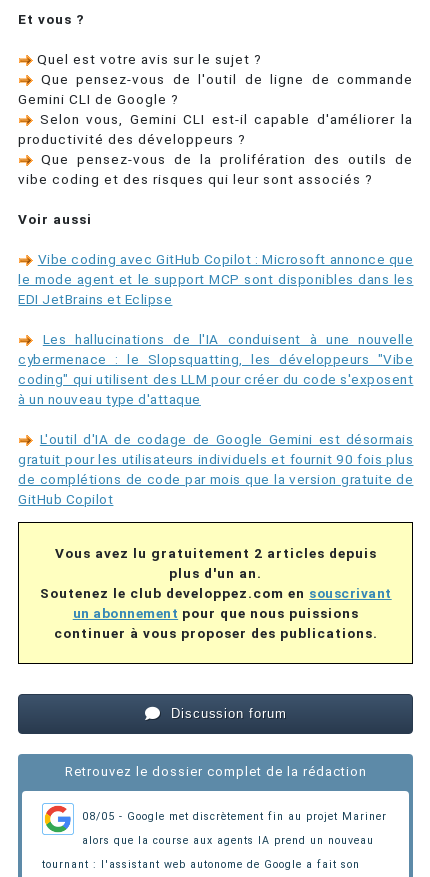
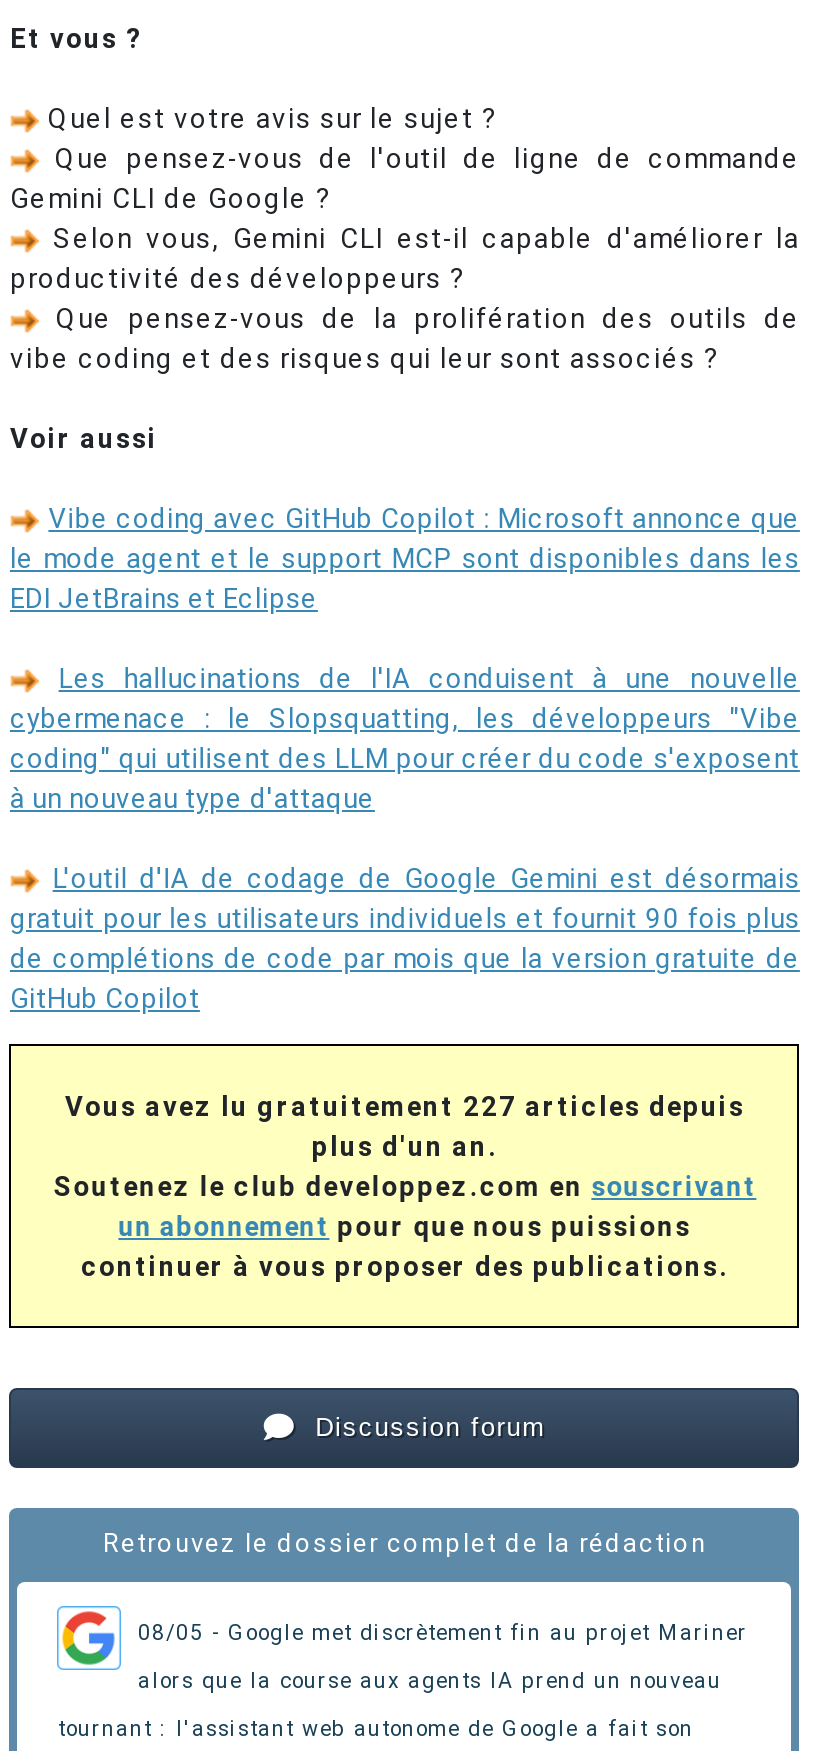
[55,545,377,561] Vous avez lu gratuitement 2 articles depuis -> [65,1090,745,1122] Vous avez lu gratuitement 227 articles depuis

